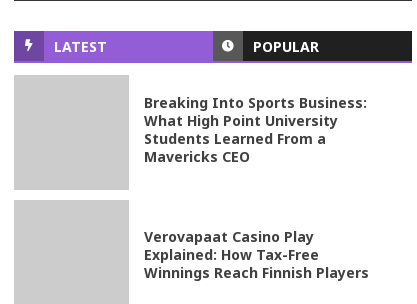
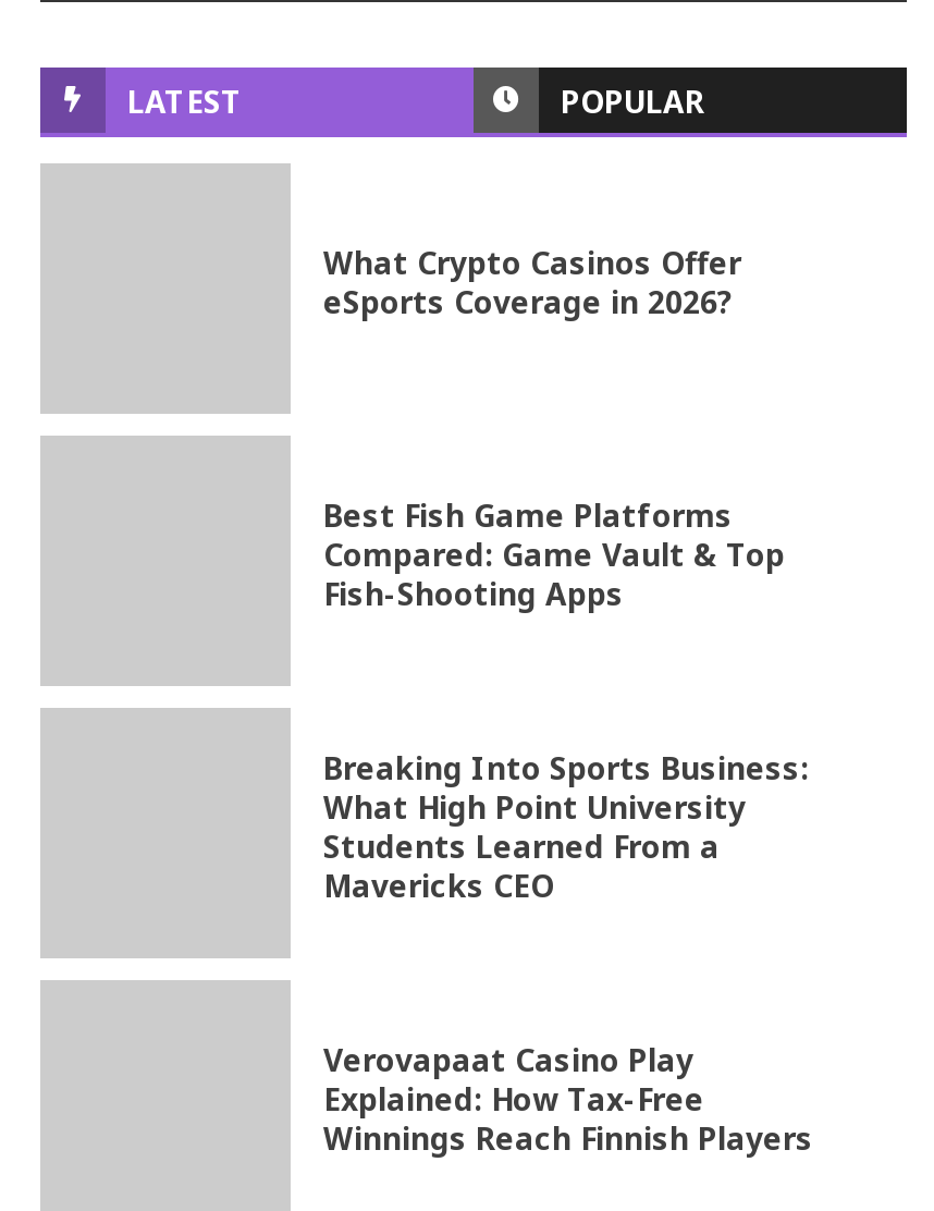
none -> [323,242,741,322] What Crypto Casinos Offer | eSports Coverage in 2026?
none -> [323,494,785,614] Best Fish Game Platforms | Compared: Game Vault & Top | Fish-Shooting Apps

